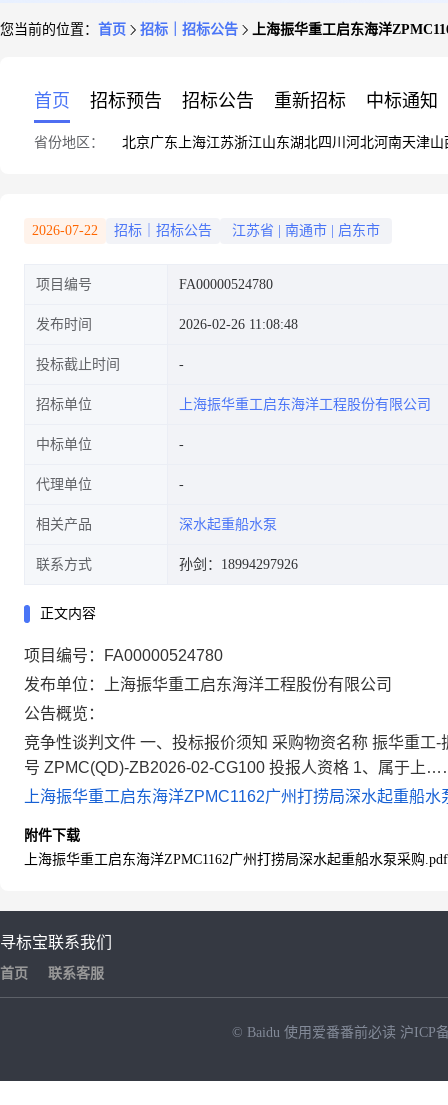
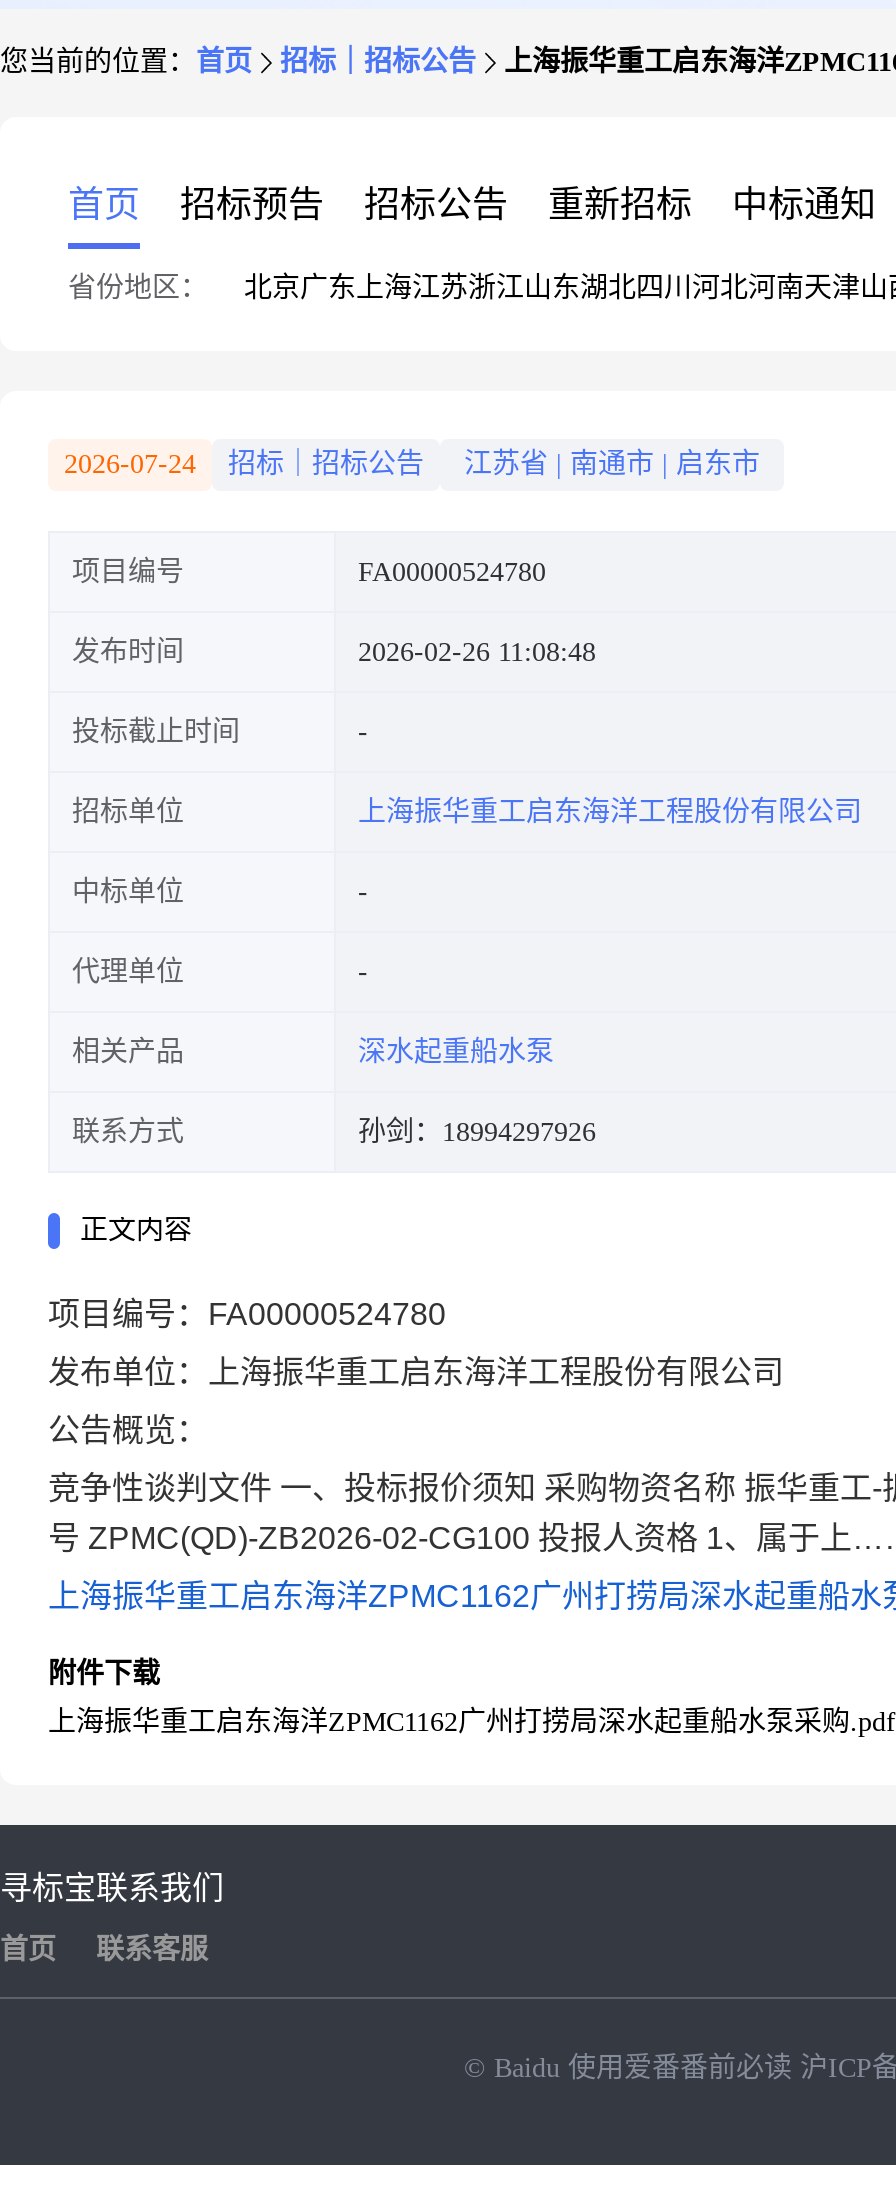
[32,223,98,238] 2026-07-22 -> [64,449,196,479] 2026-07-24

